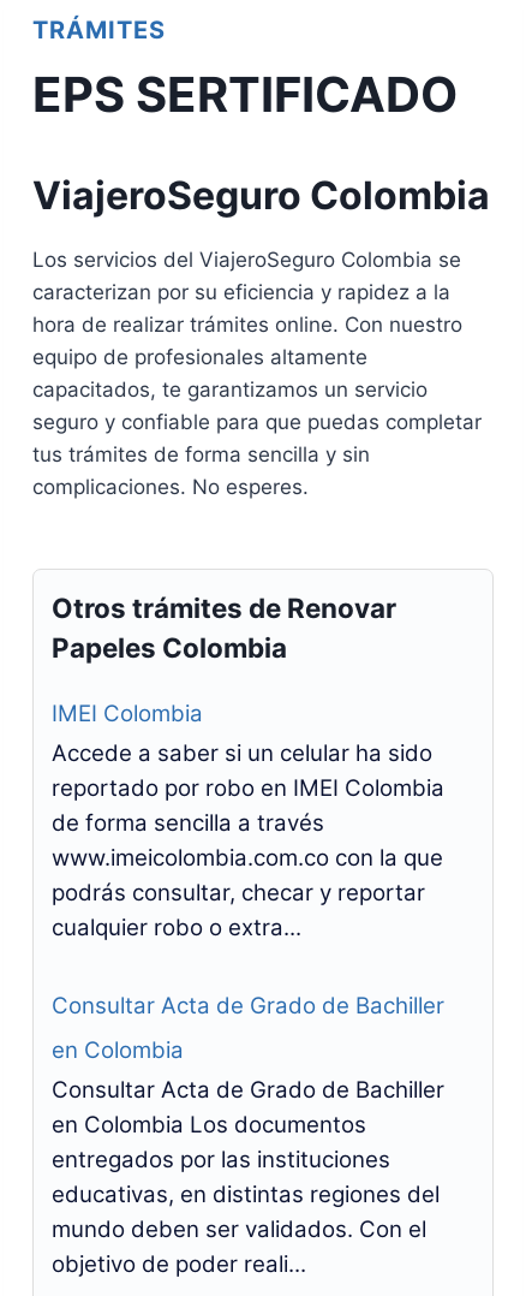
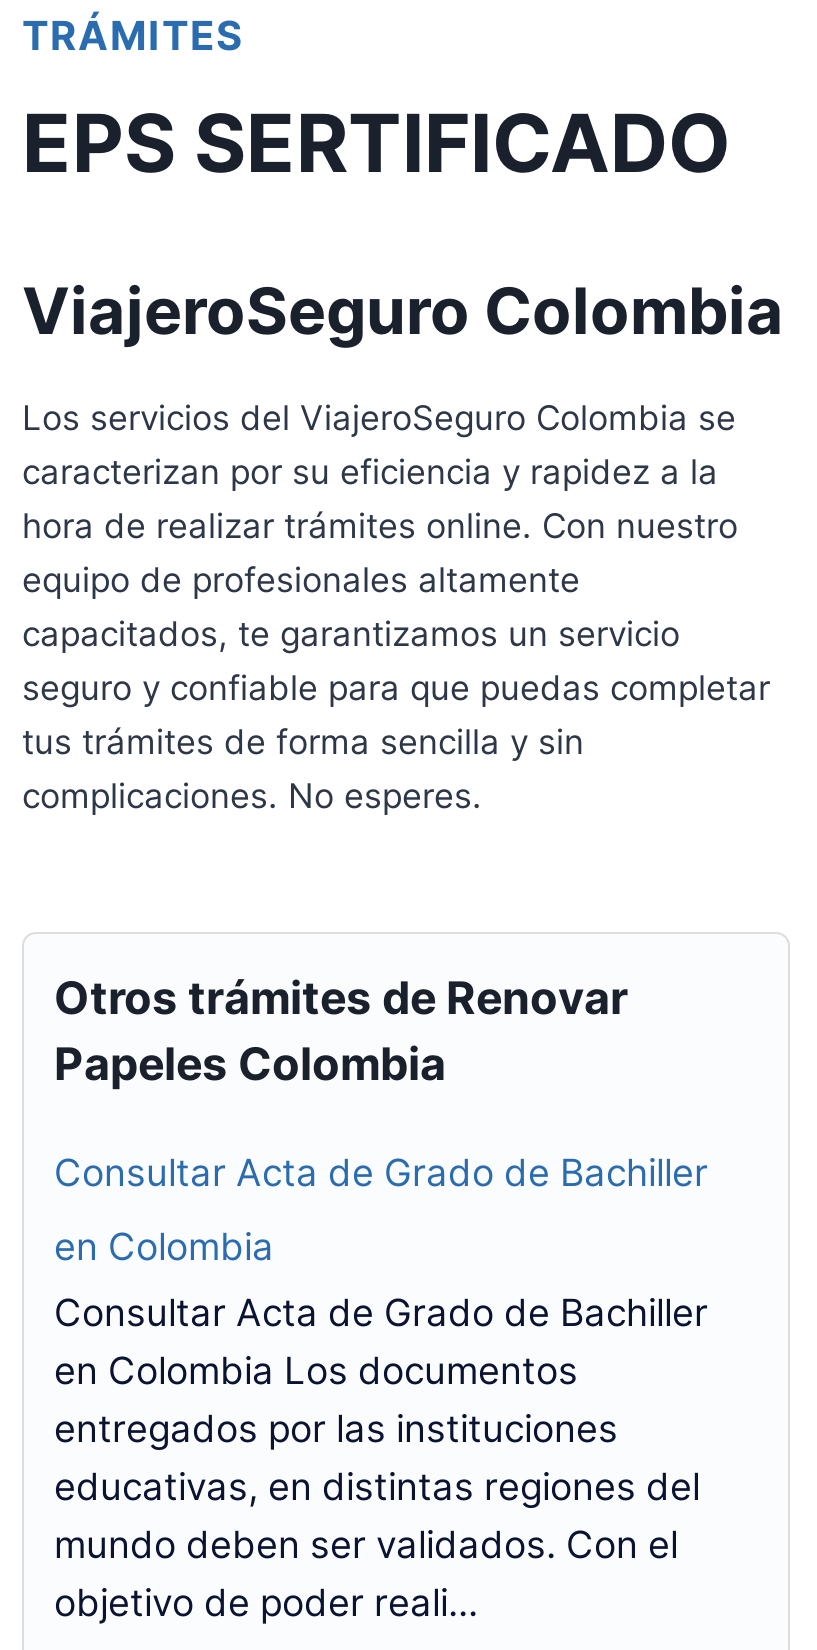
[52,700,444,941] IMEI Colombia | Accede a saber si un celular ha sido | reportado por robo en IMEI Colombia | de forma sencilla a través | www.imeicolombia.com.co con la que | podrás consultar, checar y reportar | cualquier robo o extra... -> none

